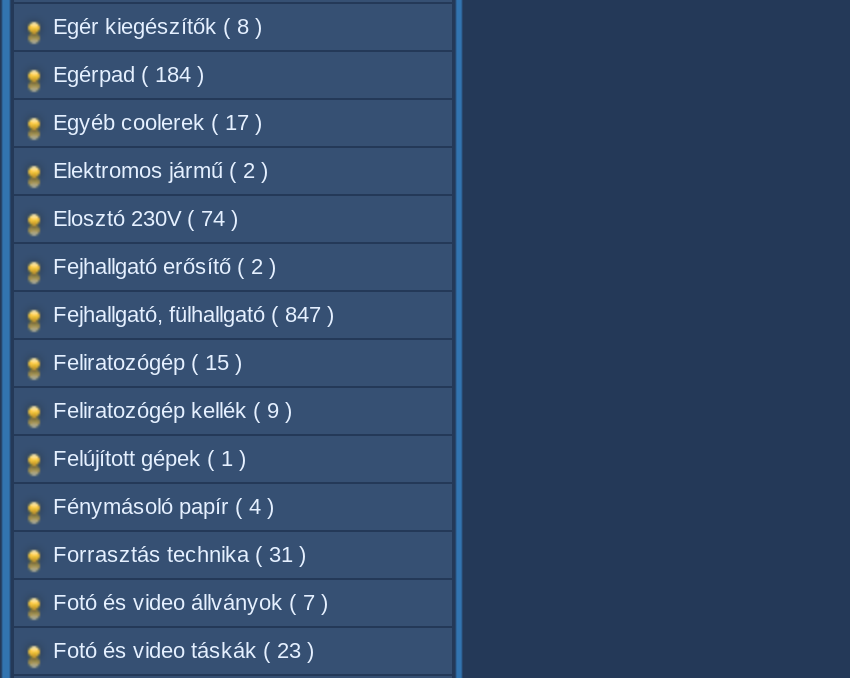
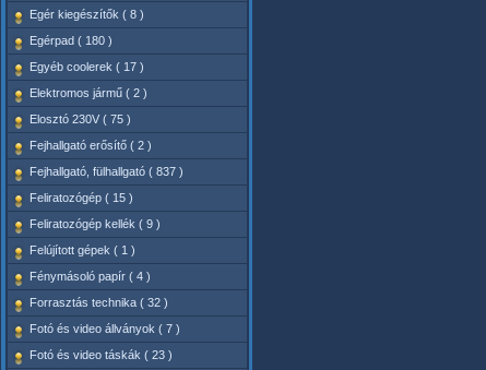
[53,62,205,86] Egérpad ( 184 ) -> [29,34,112,47] Egérpad ( 180 )
[53,206,239,230] Elosztó 230V ( 74 ) -> [29,112,131,126] Elosztó 230V ( 75 )
[53,302,335,326] Fejhallgató, fülhallgató ( 847 ) -> [29,165,183,178] Fejhallgató, fülhallgató ( 837 )
[53,542,307,566] Forrasztás technika ( 31 ) -> [29,296,168,309] Forrasztás technika ( 32 )

